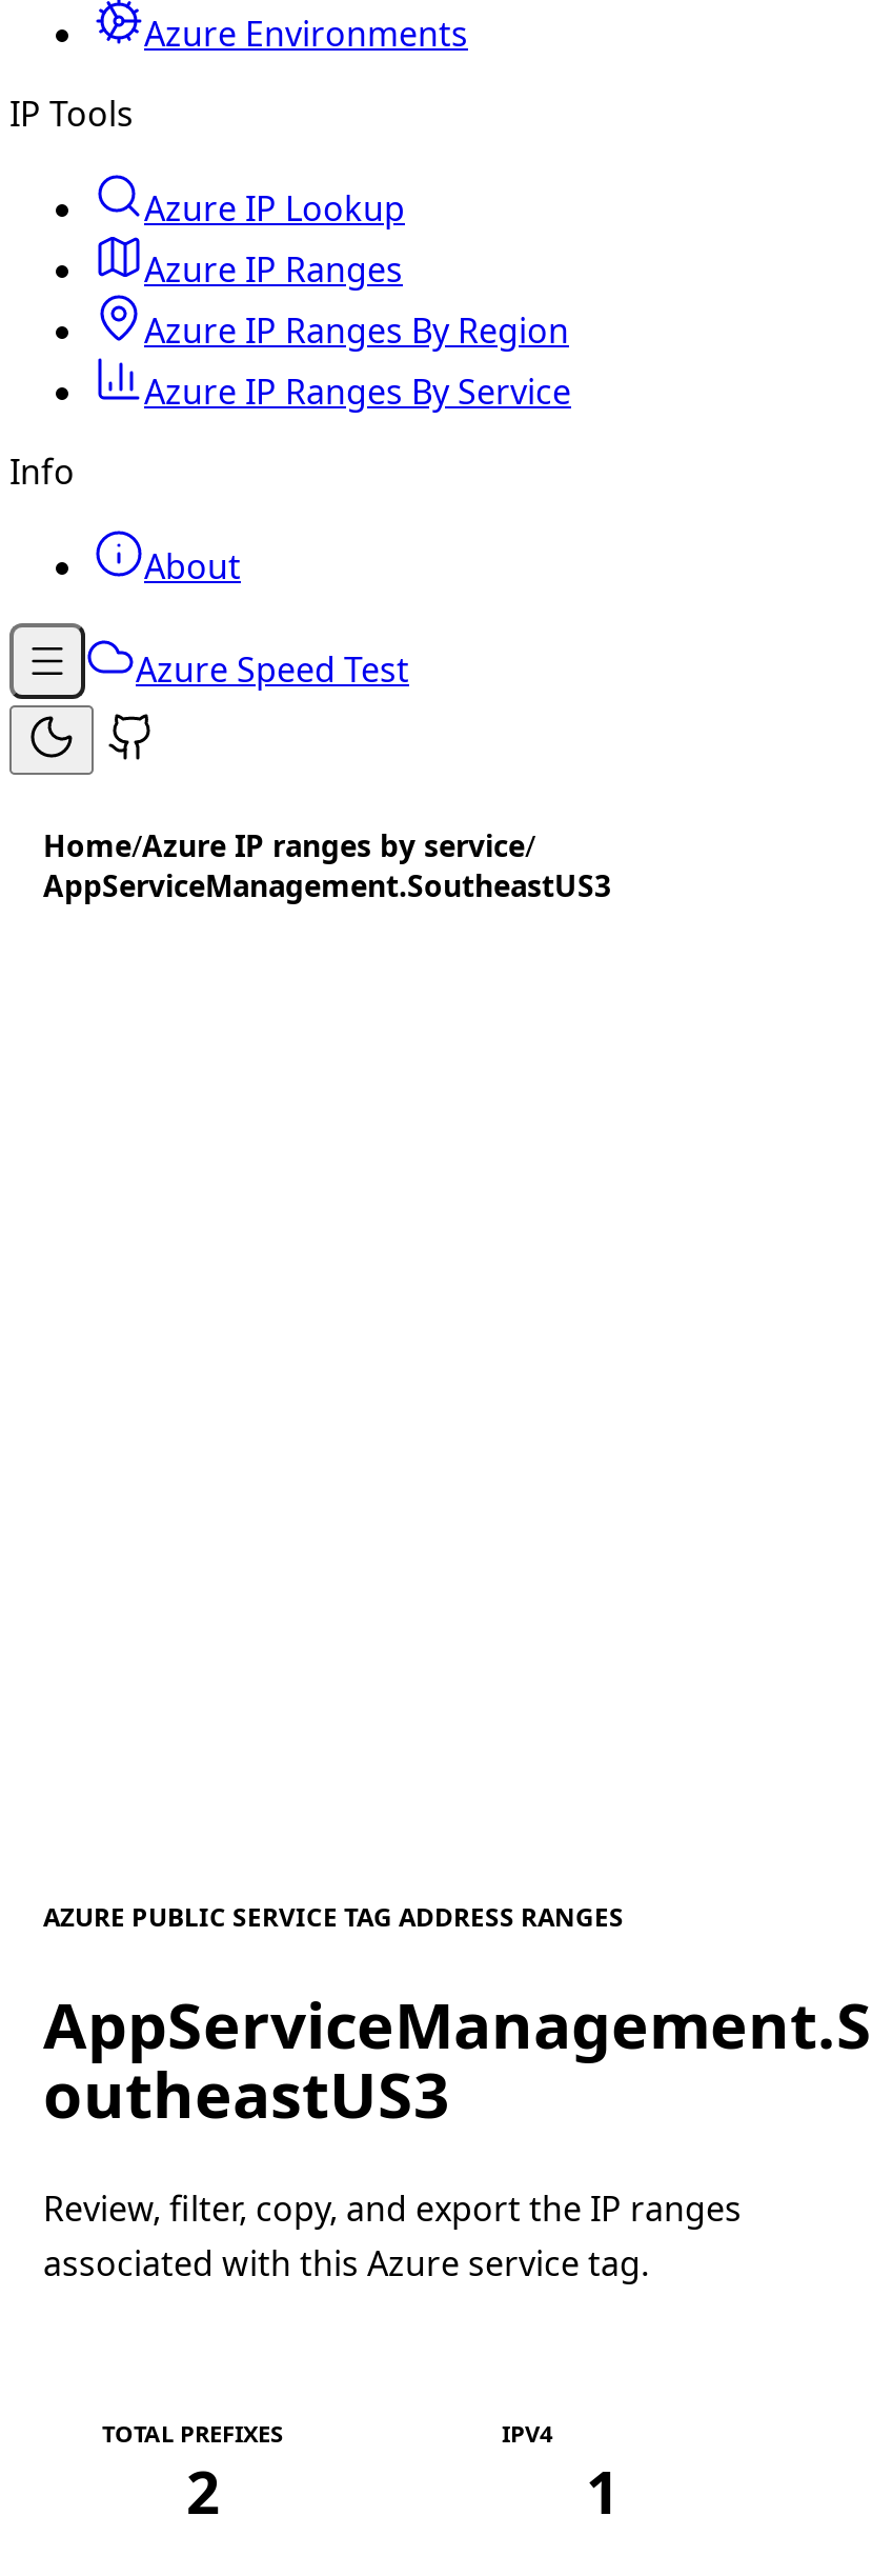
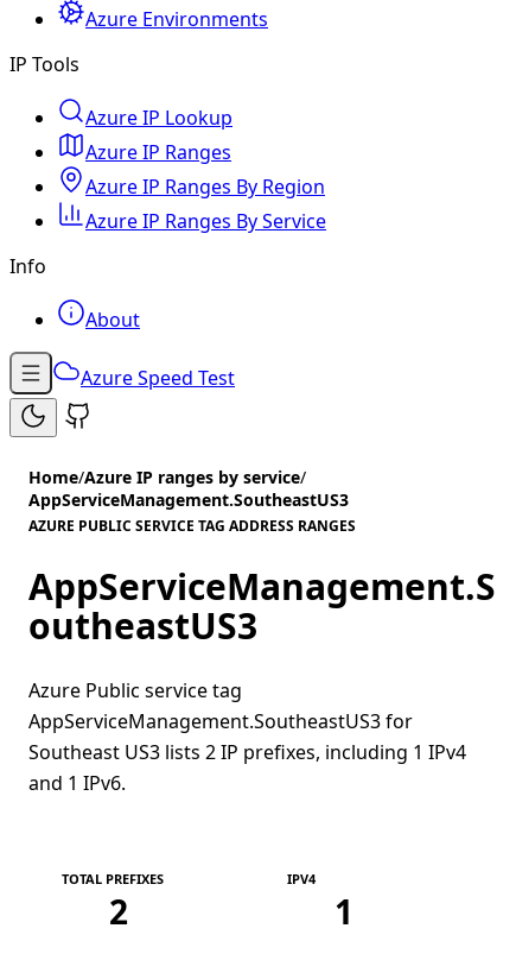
moved [43,1899,872,2137] -> [28,516,496,650]: AZURE PUBLIC SERVICE TAG ADDRESS RANGES | AppServiceManagement.S | outheastUS3
[43,2185,742,2286] Review, filter, copy, and export the IP ranges | associated with this Azure service tag. -> [28,677,466,796] Azure Public service tag | AppServiceManagement.SoutheastUS3 for | Southeast US3 lists 2 IP prefixes, including 1 IPv4 | and 1 IPv6.

